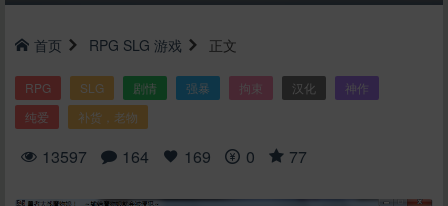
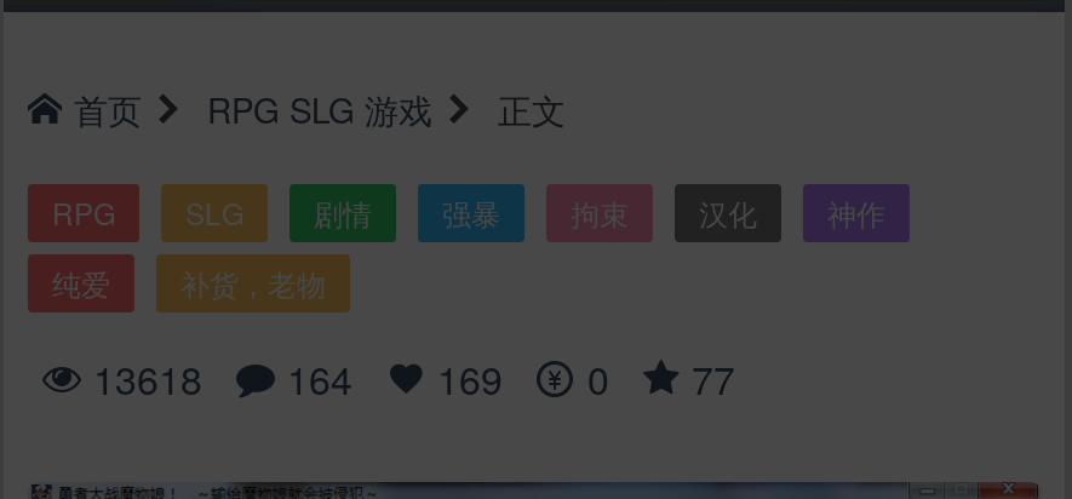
[42,145,307,168] 13597 164 169 0 77 -> [93,351,735,406] 13618 164 169 0 77

